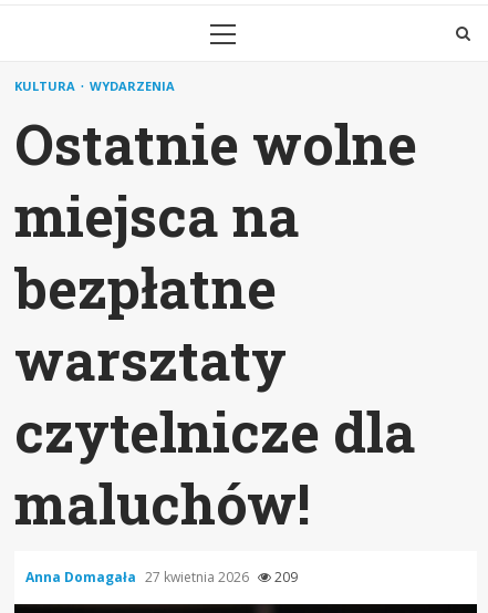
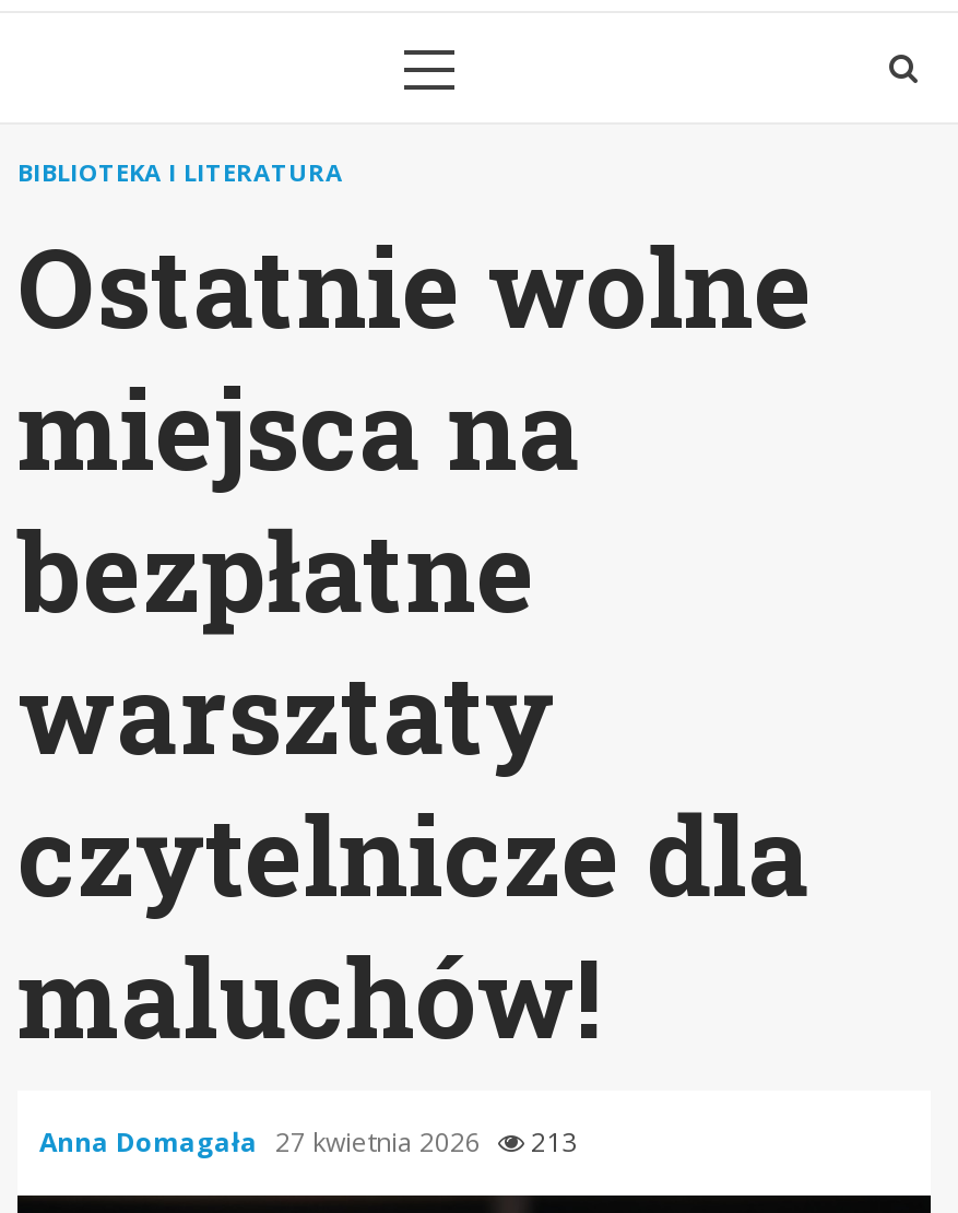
[14,77,175,94] KULTURA | WYDARZENIA -> [17,155,343,188] BIBLIOTEKA I LITERATURA
[25,568,298,586] Anna Domagała 27 kwietnia 2026 209 -> [39,1123,577,1161] Anna Domagała 27 kwietnia 2026 213

